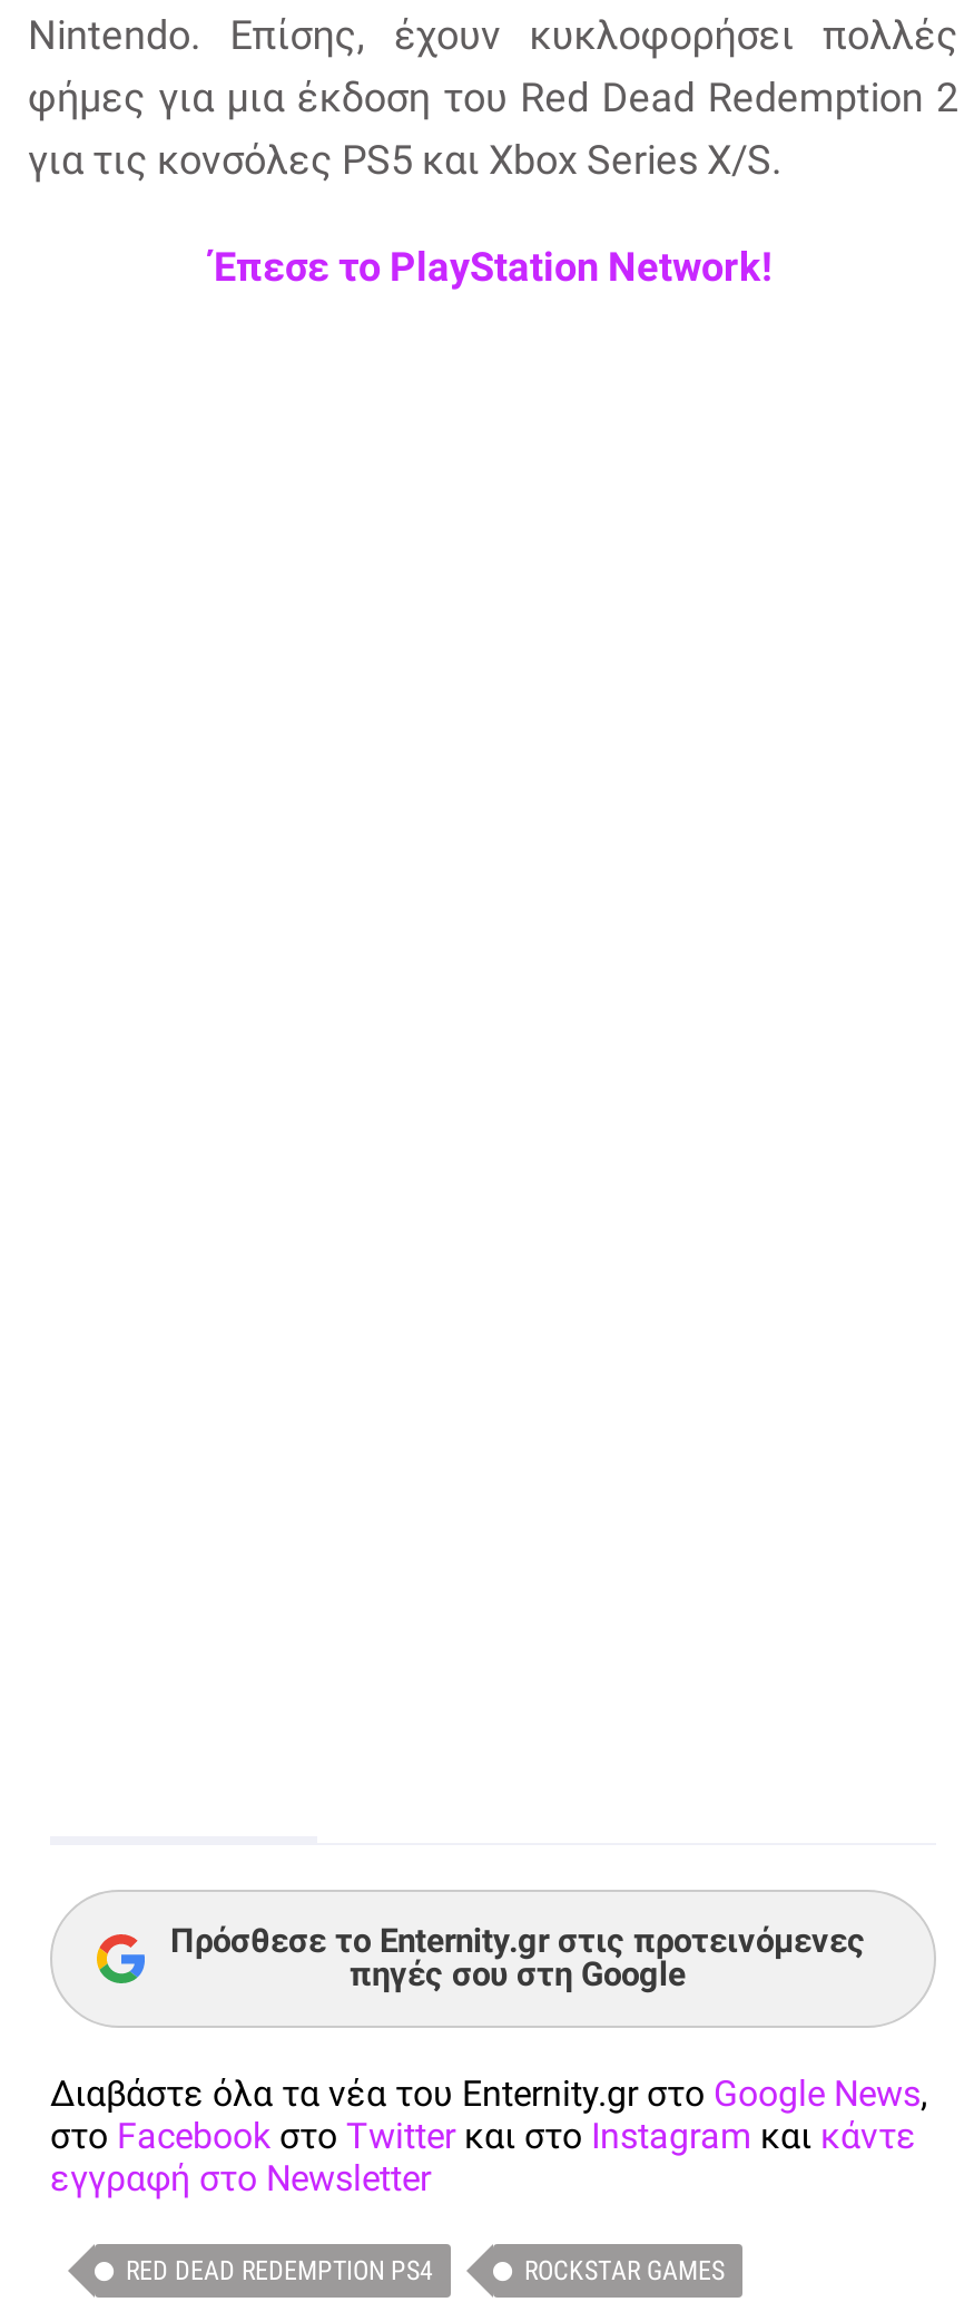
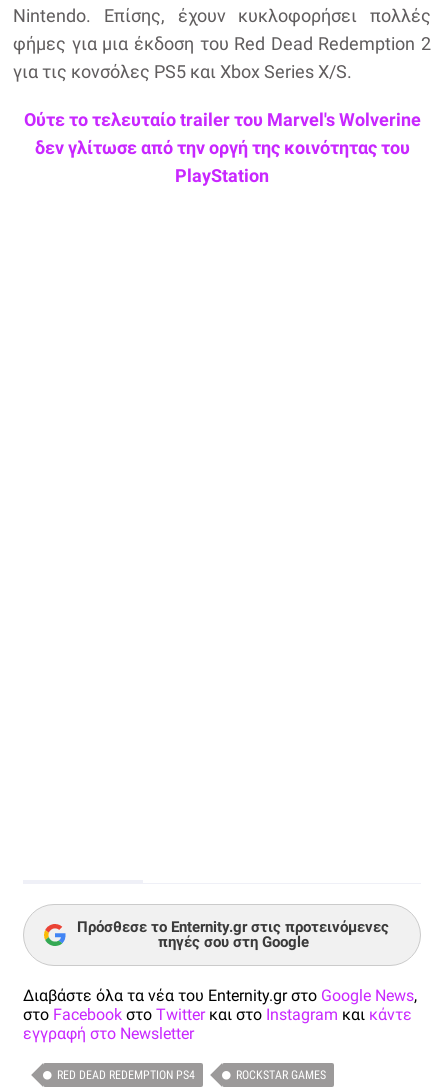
[214,242,773,289] Έπεσε το PlayStation Network! -> [23,109,420,186] Ούτε το τελευταίο trailer του Marvel's Wolverine | δεν γλίτωσε από την οργή της κοινότητας του | PlayStation

